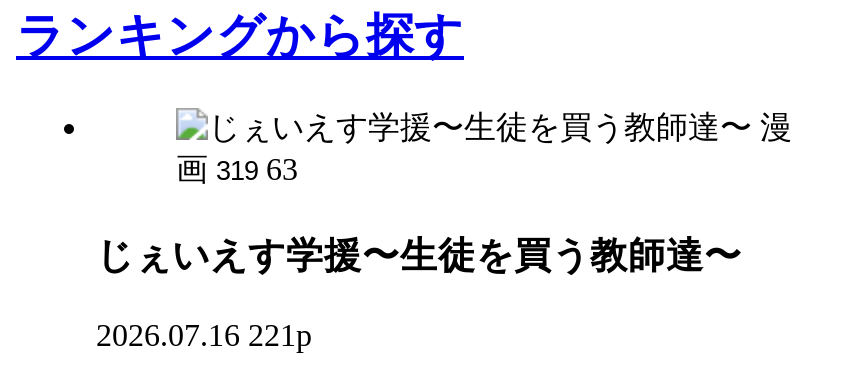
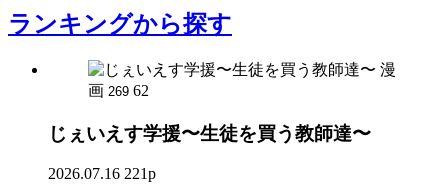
[176,152,298,186] 画 319 63 -> [88,82,149,99] 画 269 62

